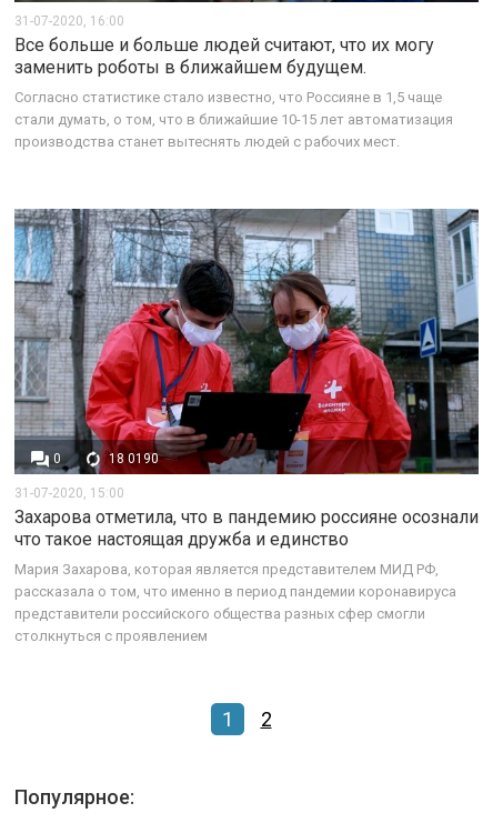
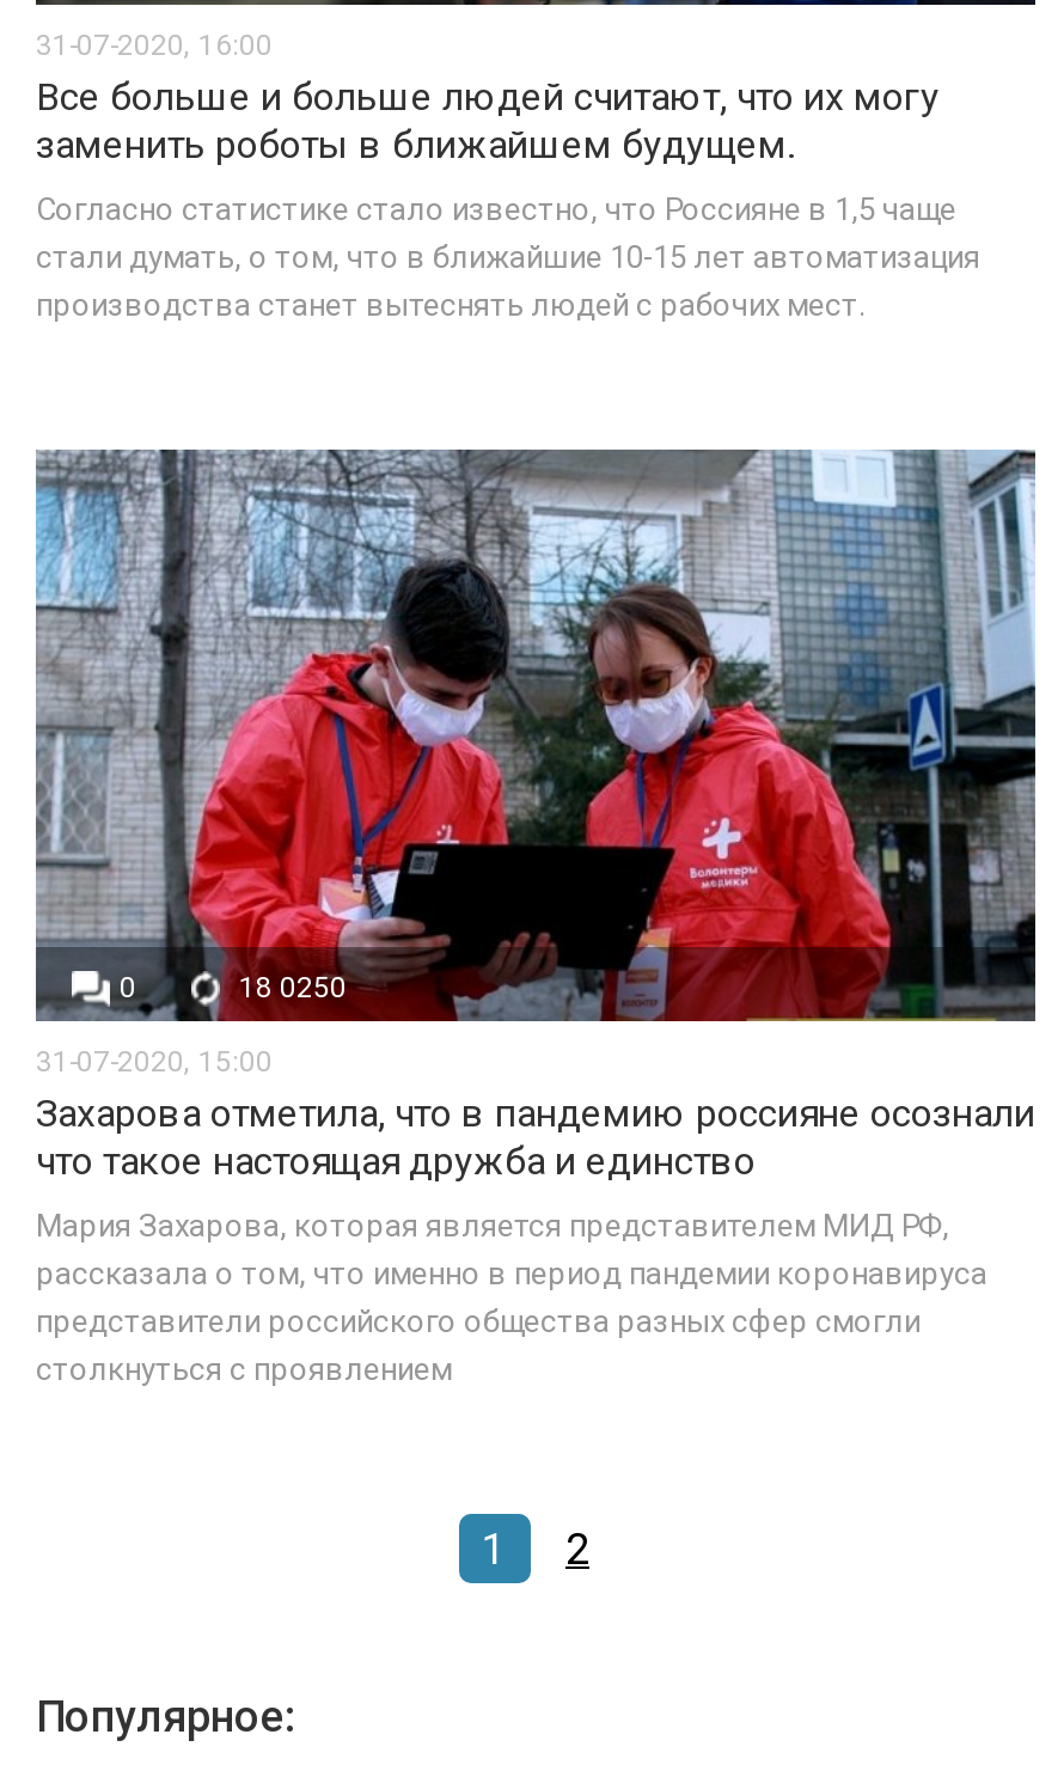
[109,451,159,467] 18 0190 -> [239,972,347,1005] 18 0250

